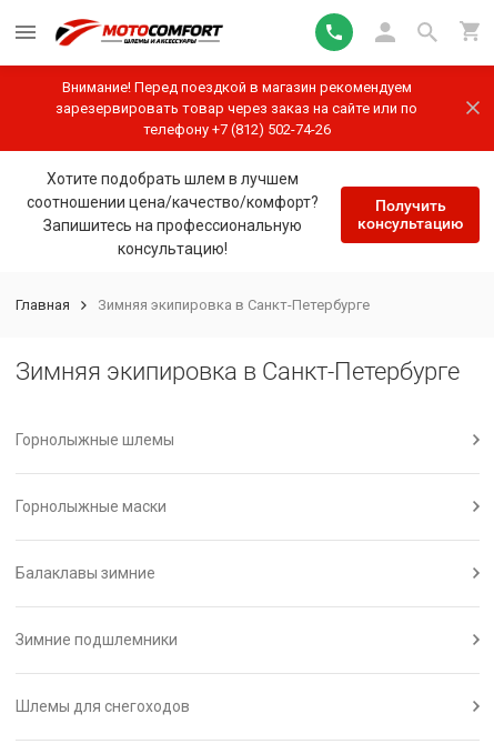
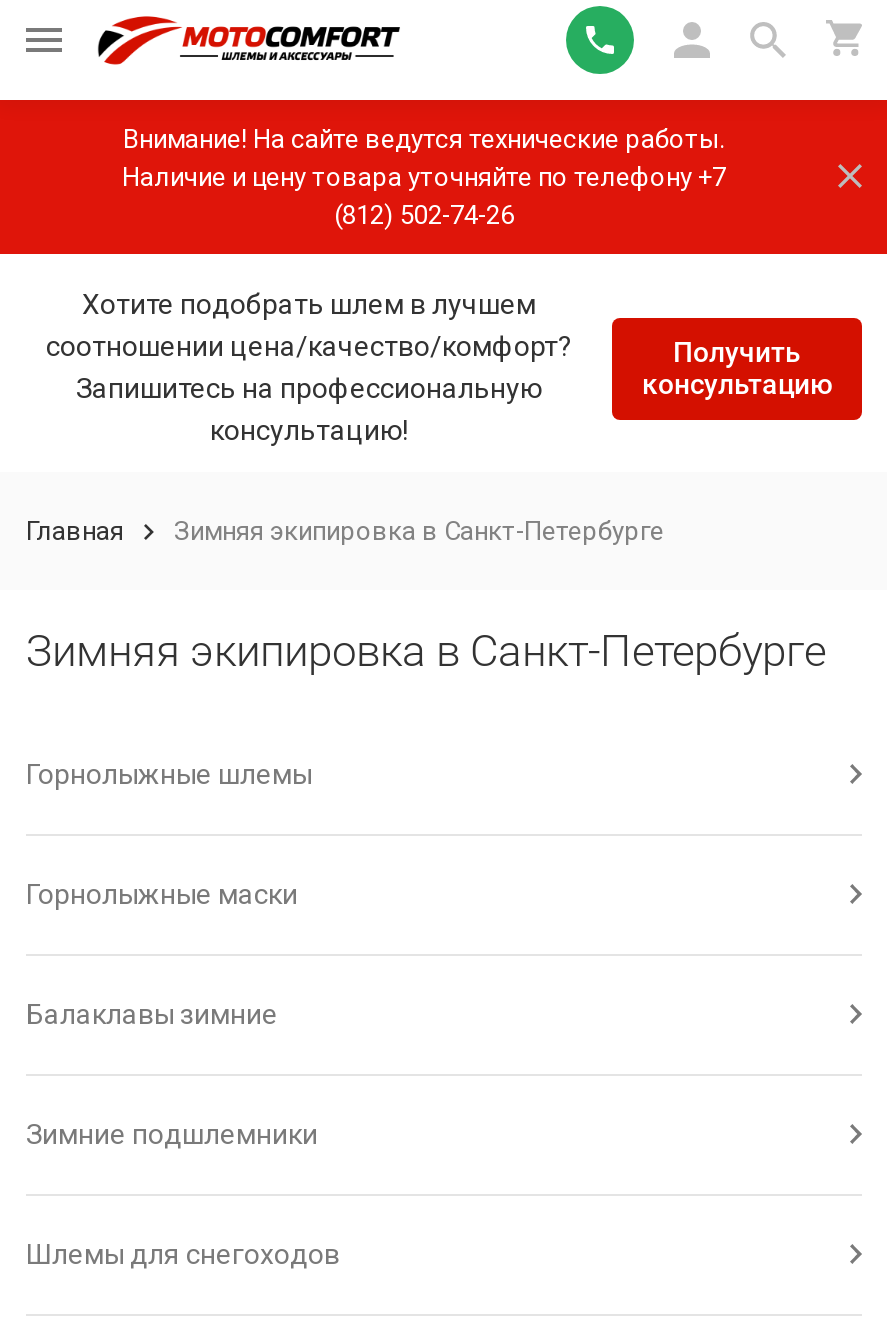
[56,79,417,138] Внимание! Перед поездкой в магазин рекомендуем | зарезервировать товар через заказ на сайте или по | телефону +7 (812) 502-74-26 -> [122,124,726,230] Внимание! На сайте ведутся технические работы. | Наличие и цену товара уточняйте по телефону +7 | (812) 502-74-26

